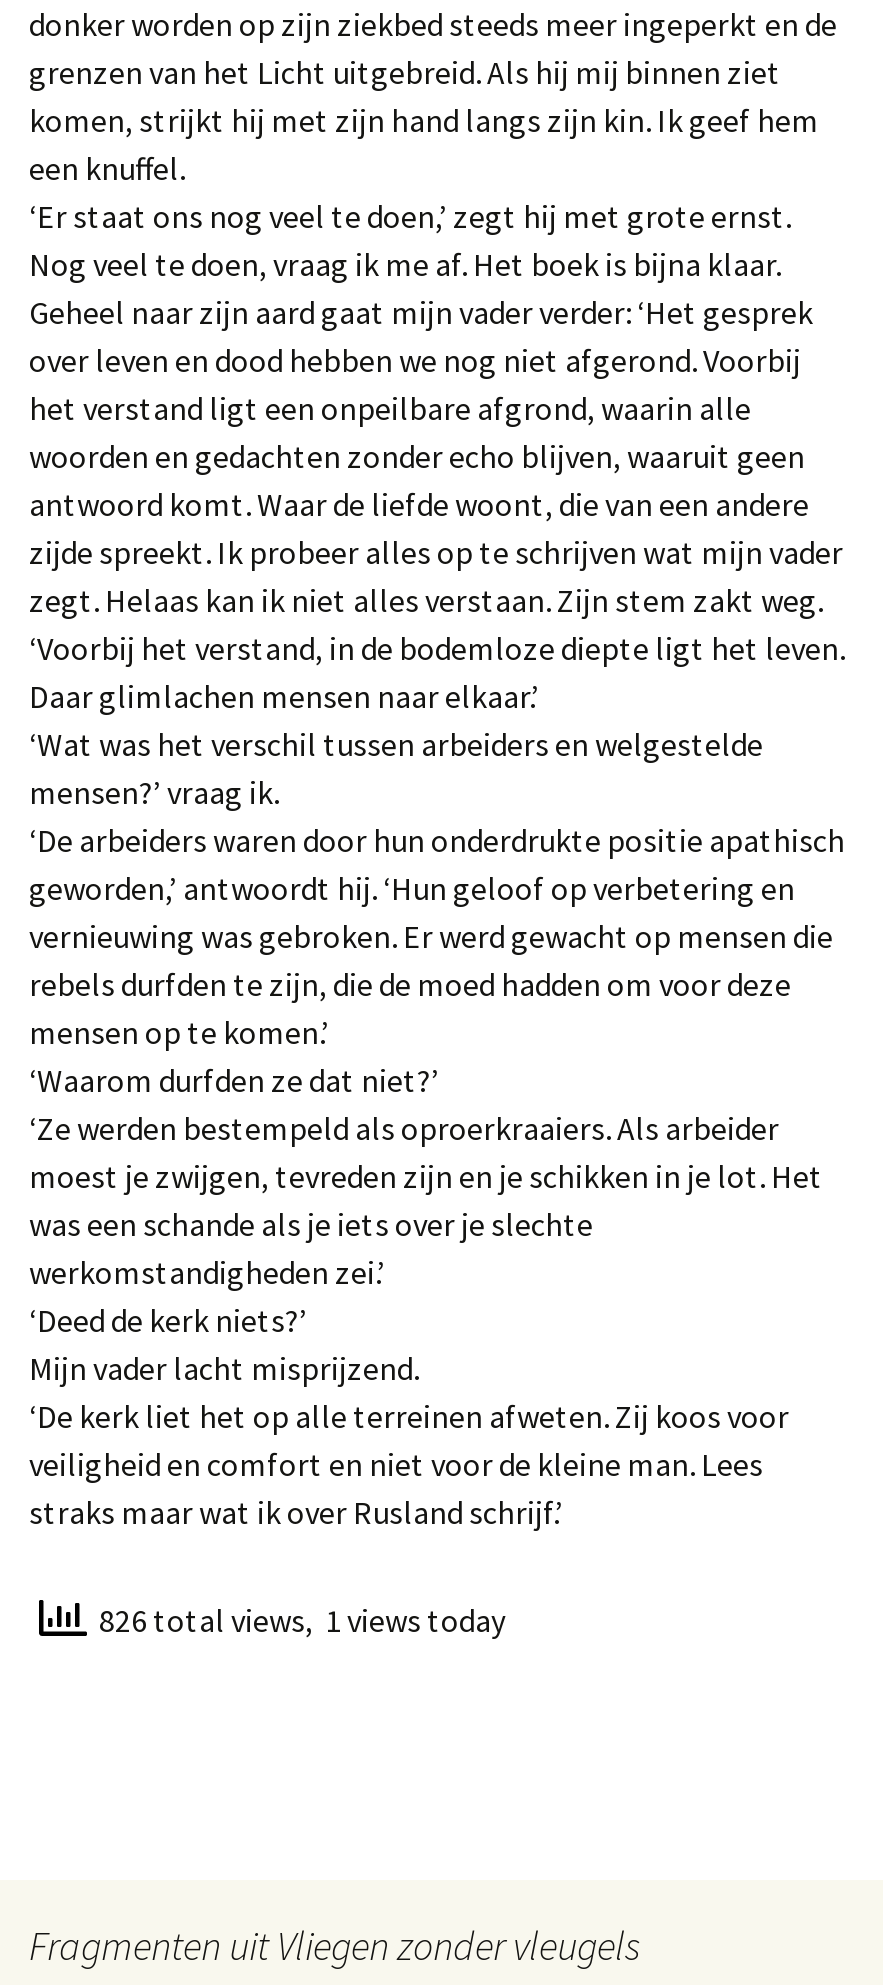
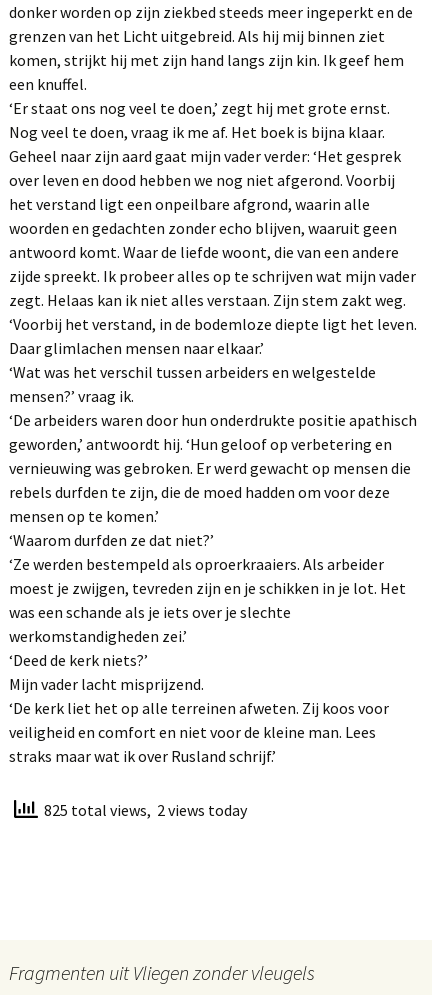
[87,1600,505,1640] 826 total views, 1 views today -> [38,800,247,820] 825 total views, 2 views today

